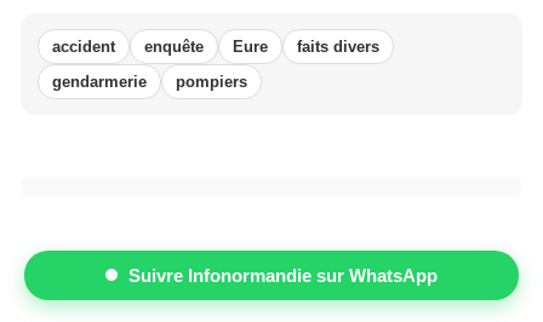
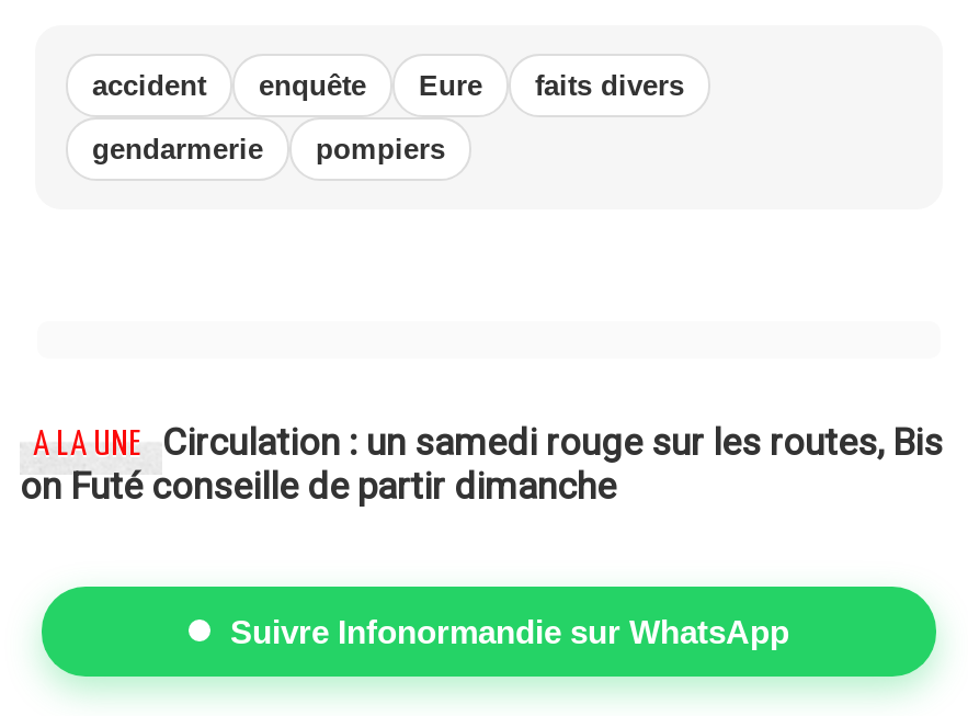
none -> [20,419,943,507] A LA UNE Circulation : un samedi rouge sur les routes, Bis | on Futé conseille de partir dimanche

